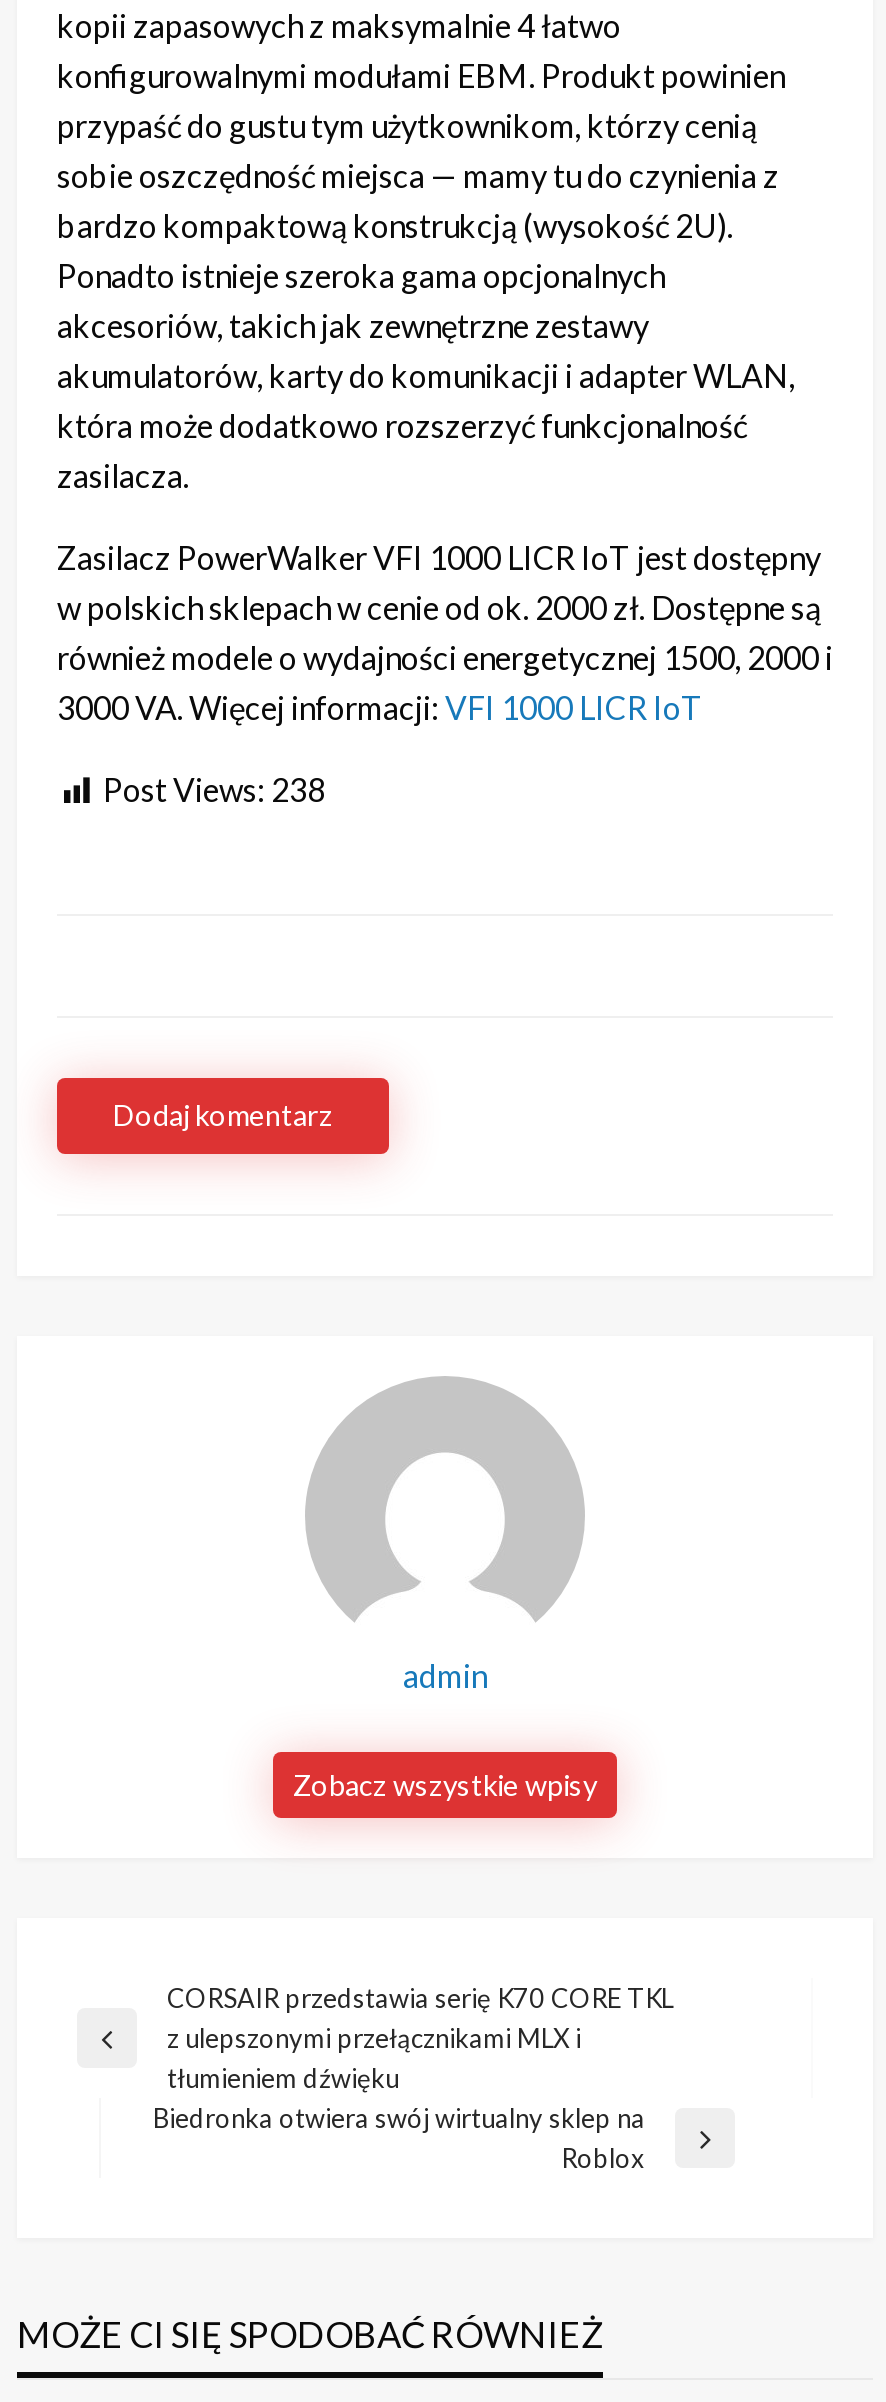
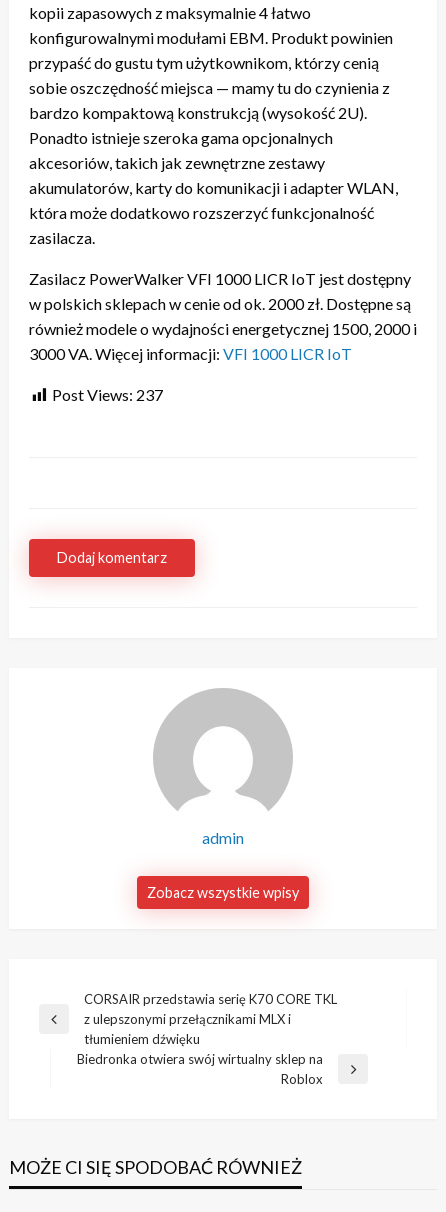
[103,770,325,808] Post Views: 238 -> [52,385,163,404] Post Views: 237

